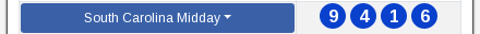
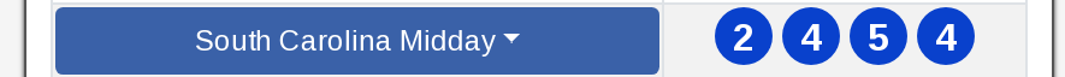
[328,7,338,25] 9 -> [733,17,755,58] 2
[389,7,399,25] 1 -> [868,17,889,58] 5
[419,7,429,25] 6 -> [935,17,957,58] 4

